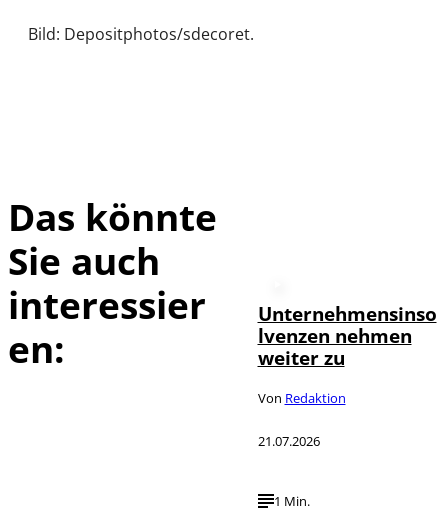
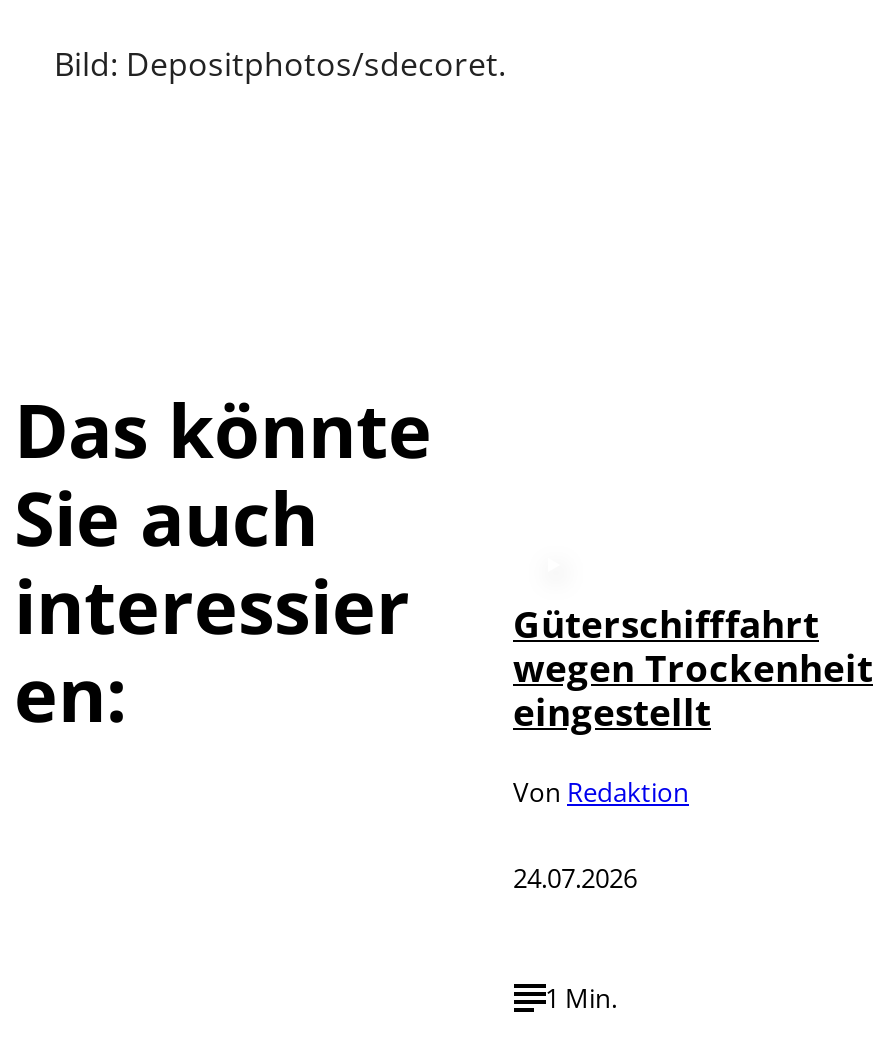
[257,300,436,369] Unternehmensinso | lvenzen nehmen | weiter zu -> [513,597,873,735] Güterschifffahrt | wegen Trockenheit | eingestellt
[257,432,319,450] 21.07.2026 -> [513,860,637,896] 24.07.2026

